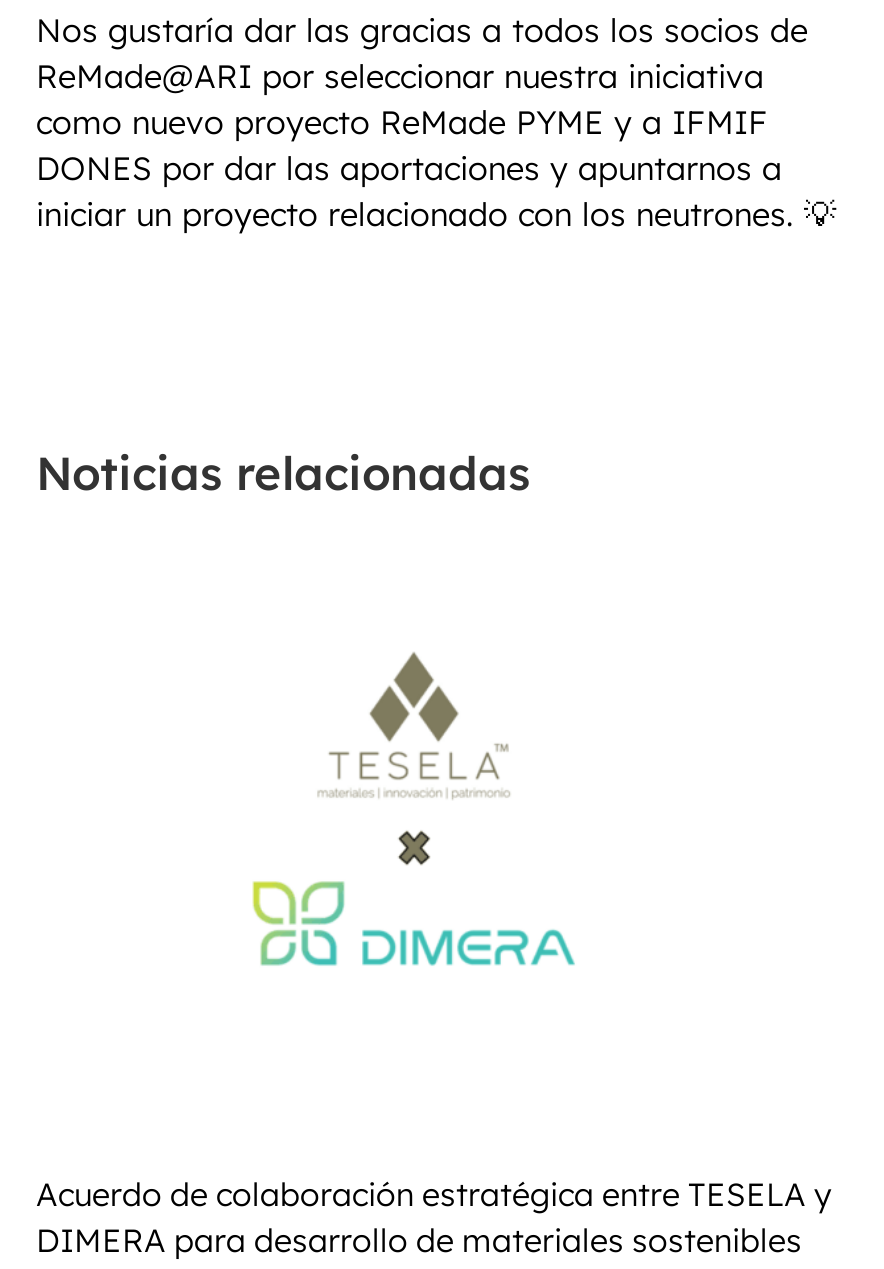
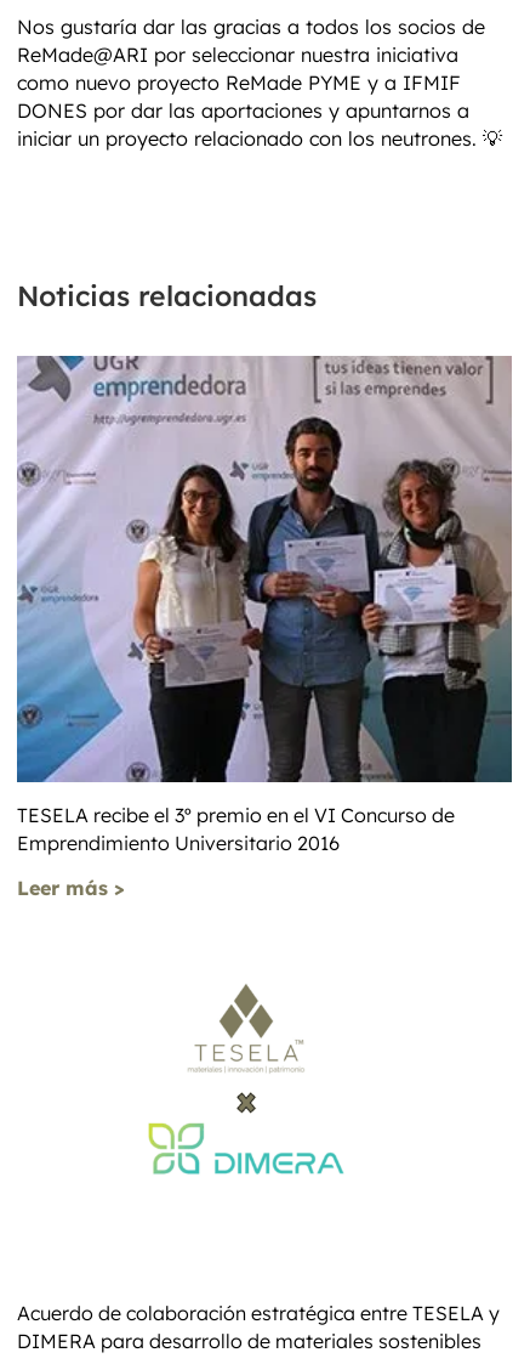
none -> [16,355,513,900] [image] | TESELA recibe el 3º premio en el VI Concurso de | Emprendimiento Universitario 2016 | Leer más >

